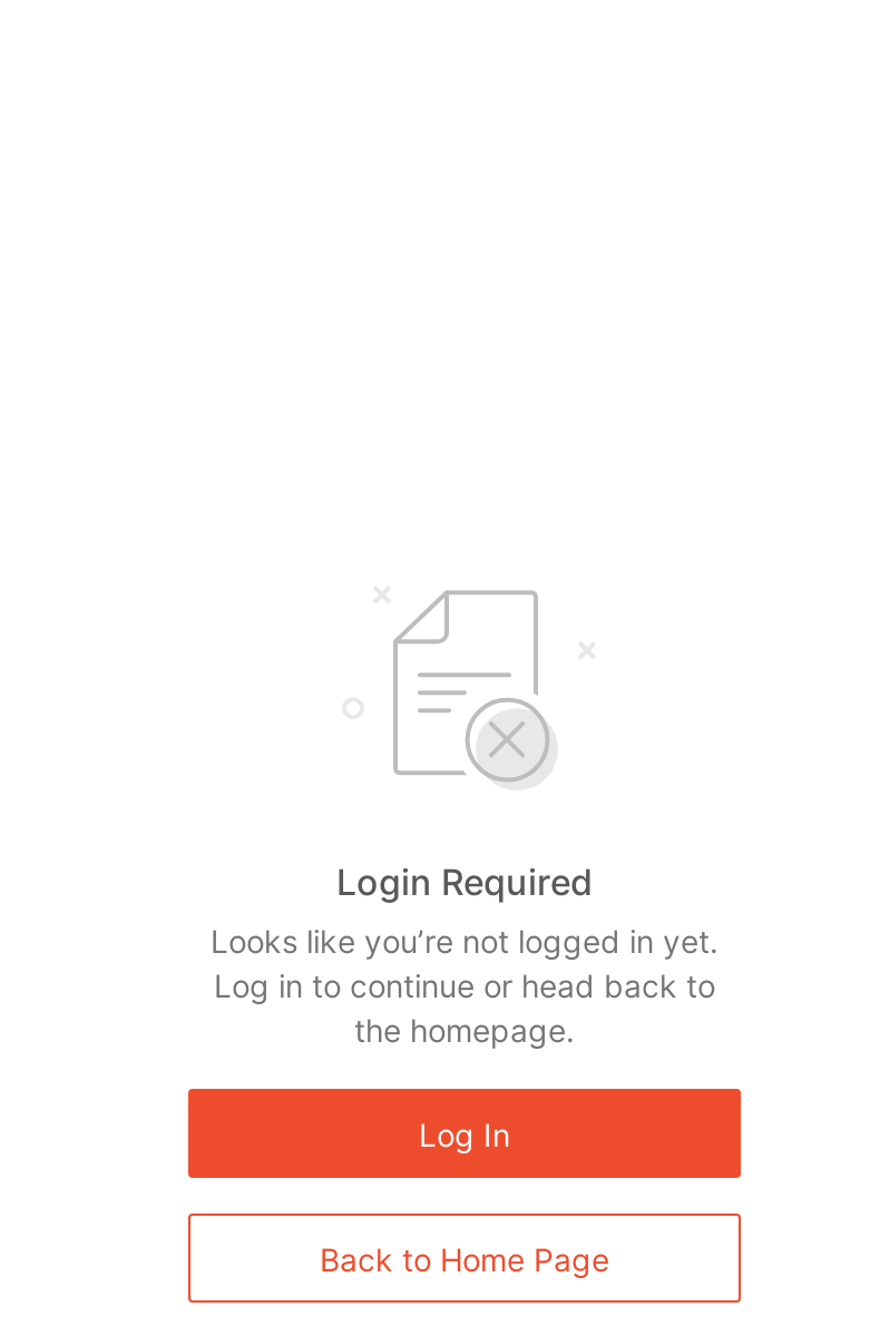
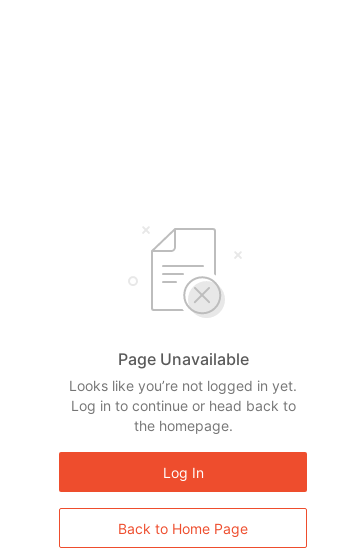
[336,859,593,904] Login Required -> [117,349,248,369] Page Unavailable

